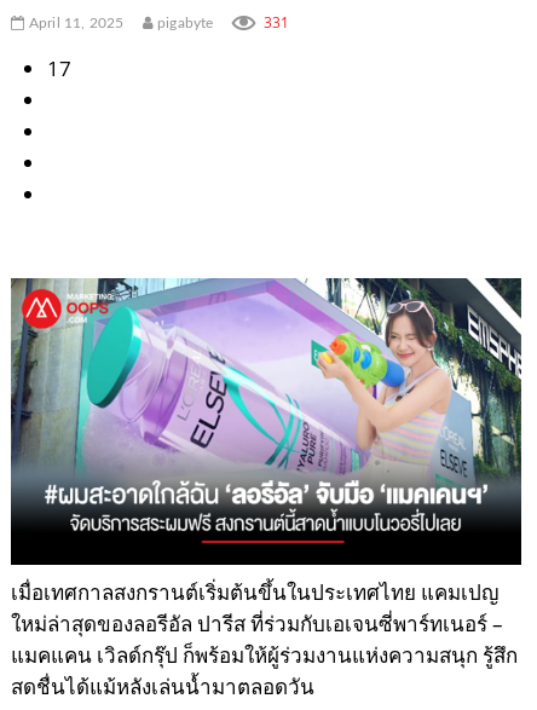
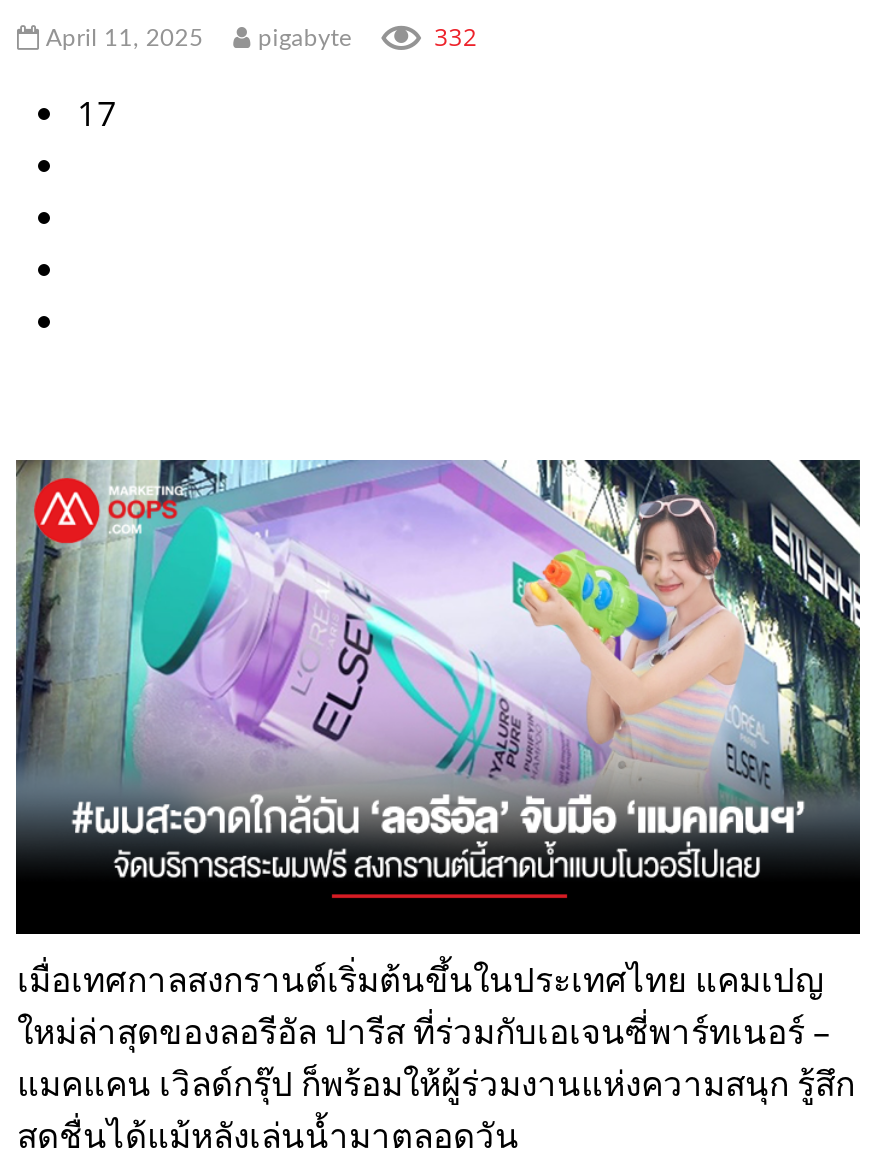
[264,12,290,33] 331 -> [434,21,477,55] 332

